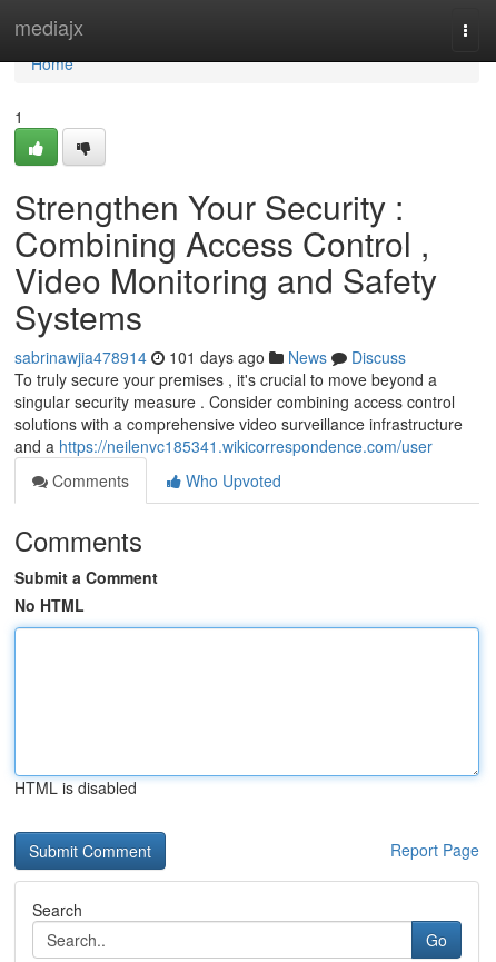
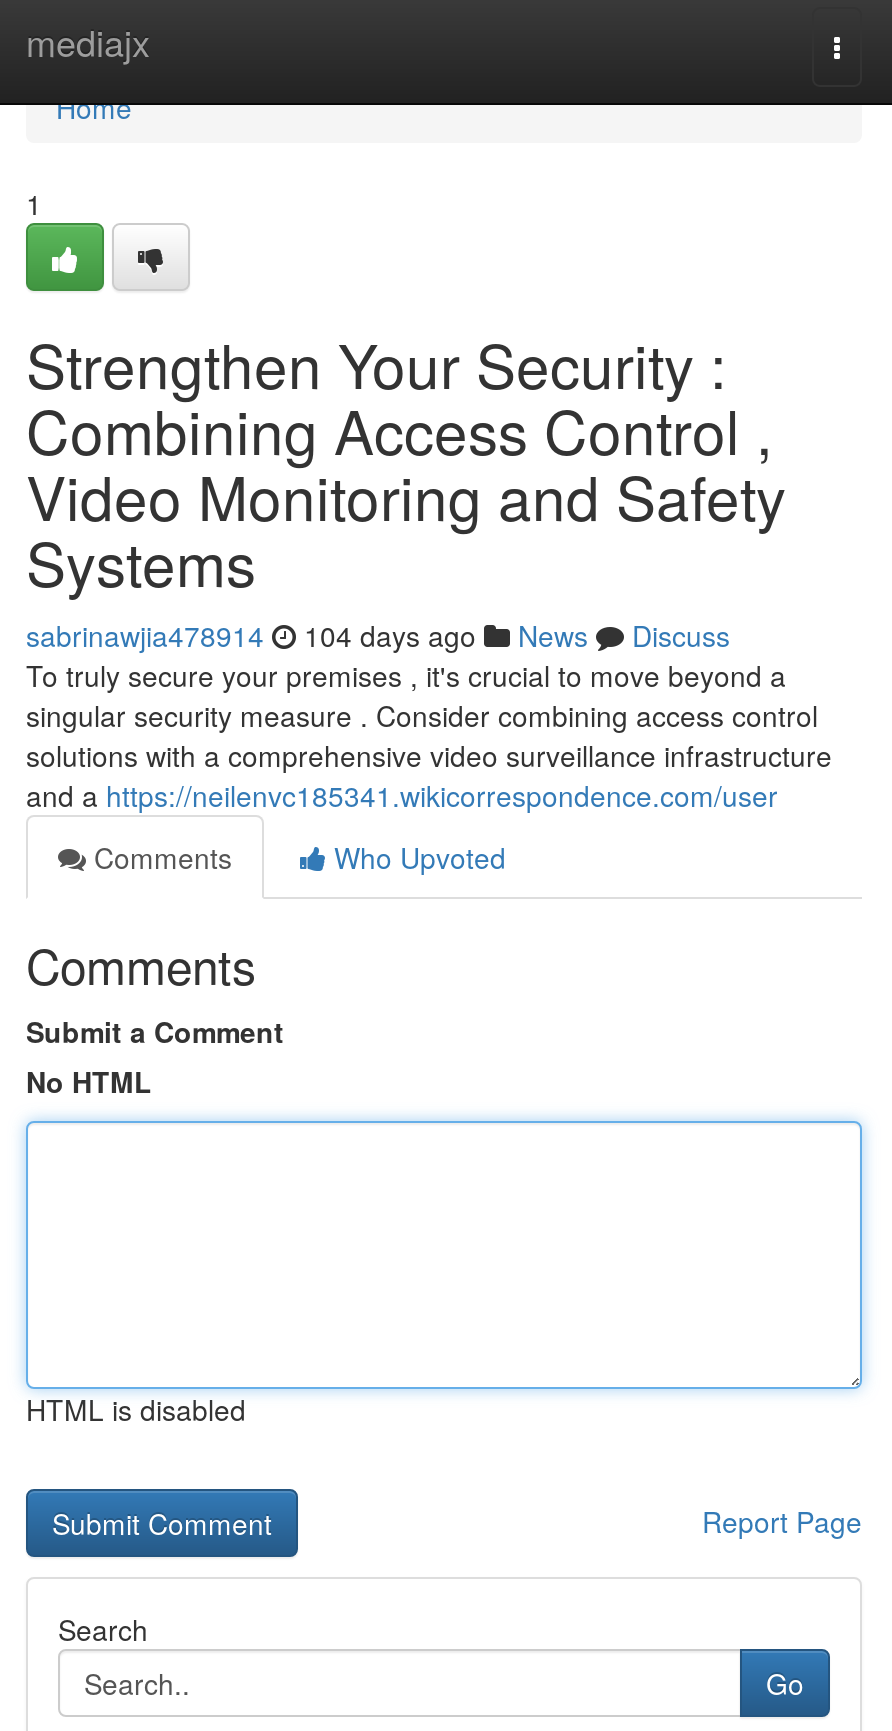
[14,346,406,368] sabrinawjia478914 101 days ago News Discuss -> [26,615,730,655] sabrinawjia478914 104 days ago News Discuss

